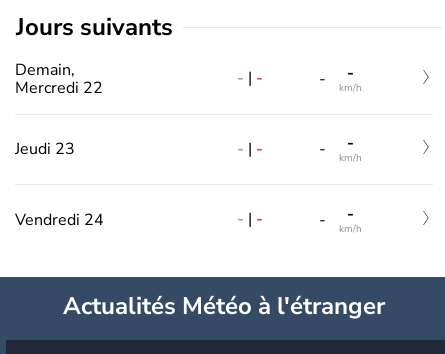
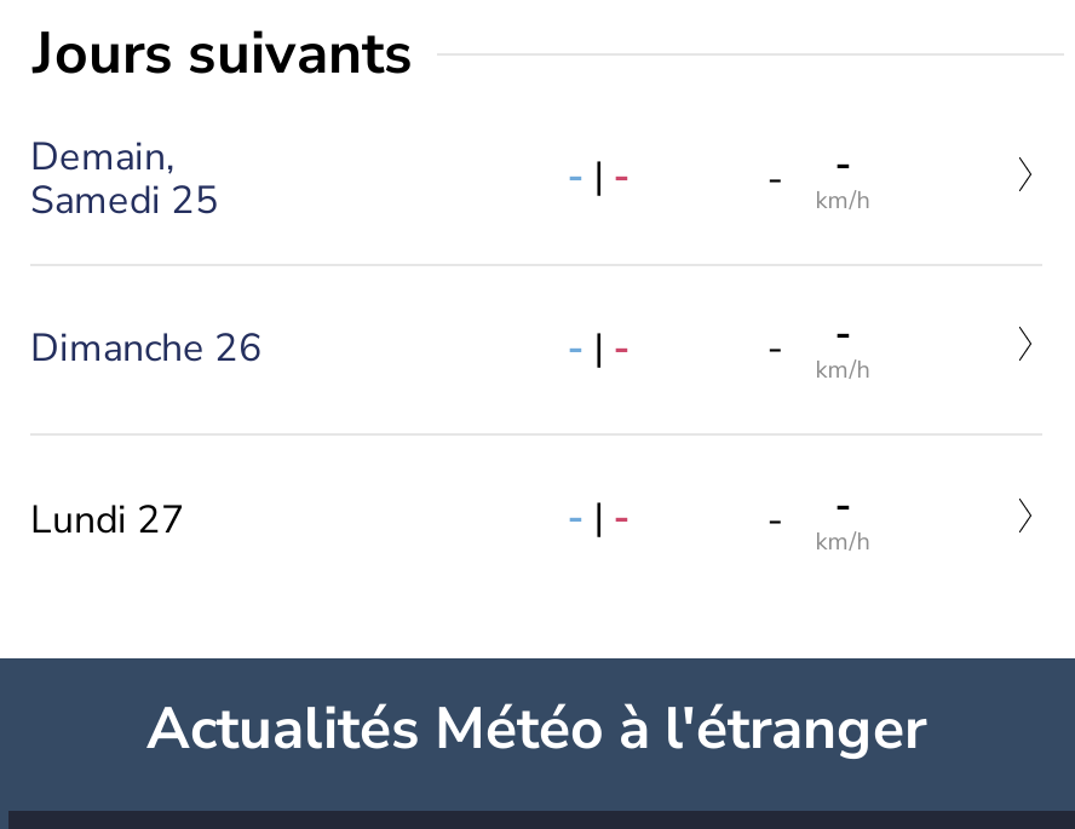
[15,77,103,99] Mercredi 22 -> [30,174,219,227] Samedi 25
[15,138,75,160] Jeudi 23 -> [30,323,263,376] Dimanche 26
[15,209,104,231] Vendredi 24 -> [30,494,185,547] Lundi 27

